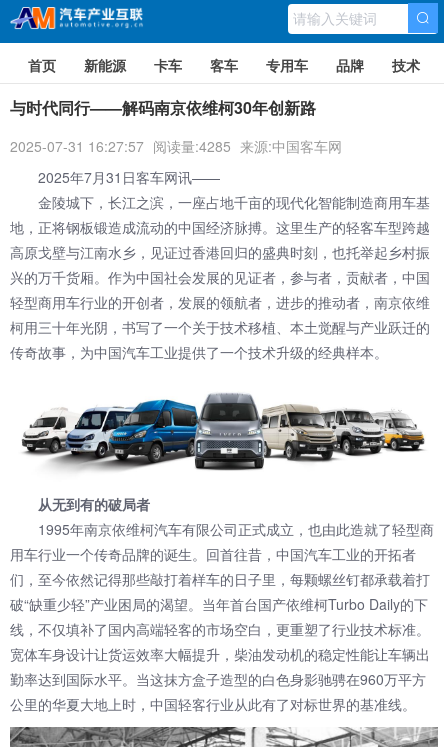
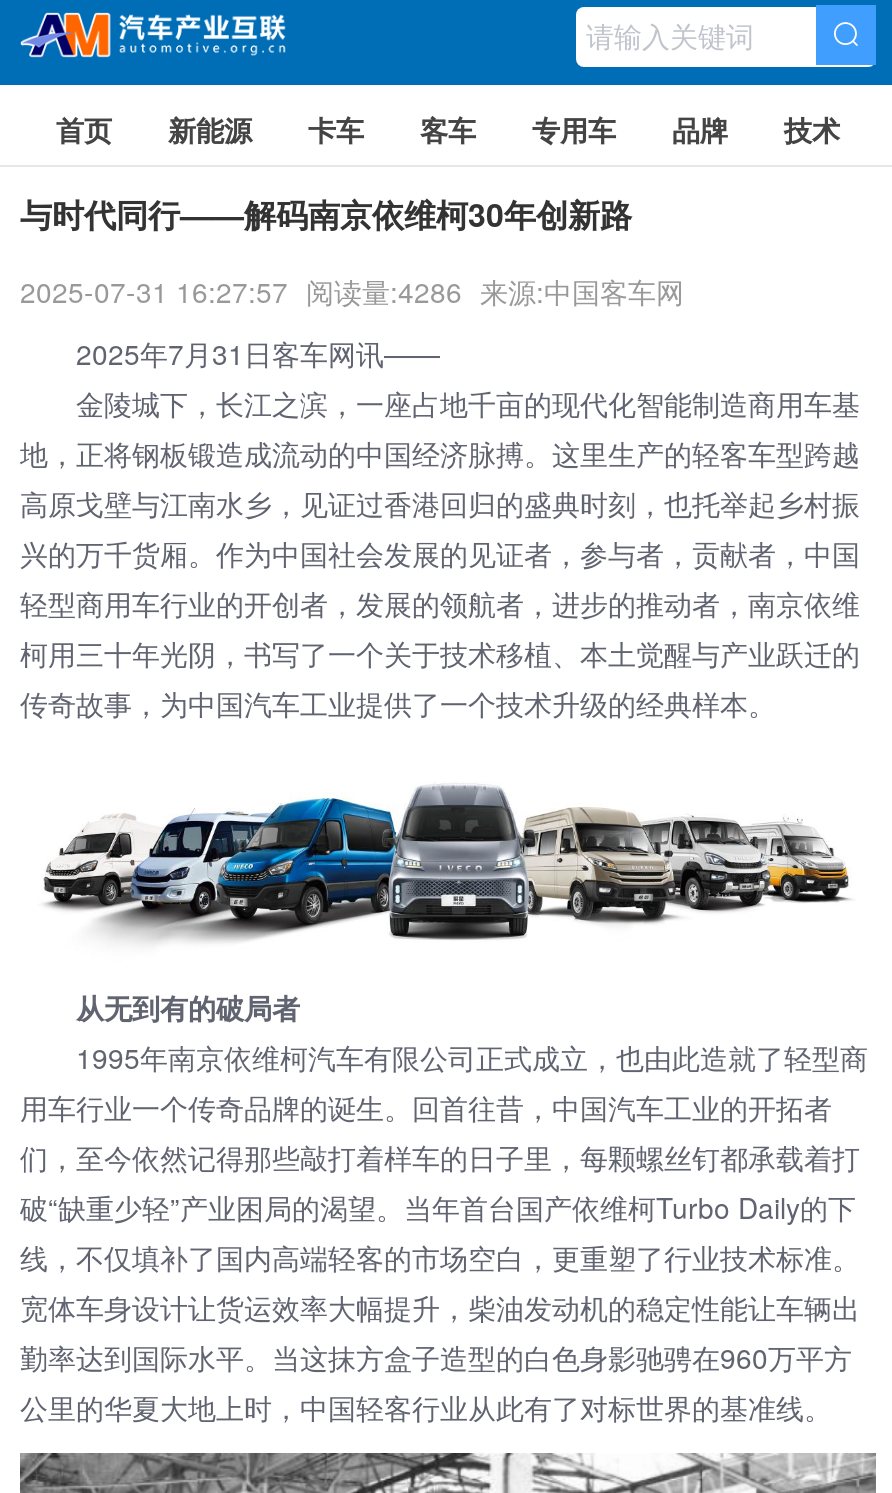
[10,136,342,156] 2025-07-31 16:27:57 阅读量:4285 来源:中国客车网 -> [20,271,684,311] 2025-07-31 16:27:57 阅读量:4286 来源:中国客车网

